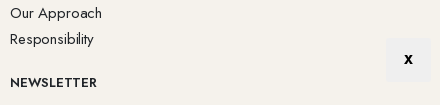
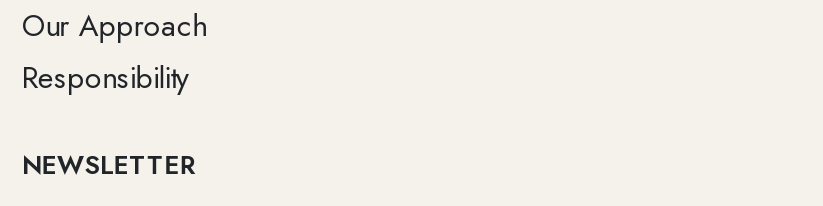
[404,50,413,69] X -> none

